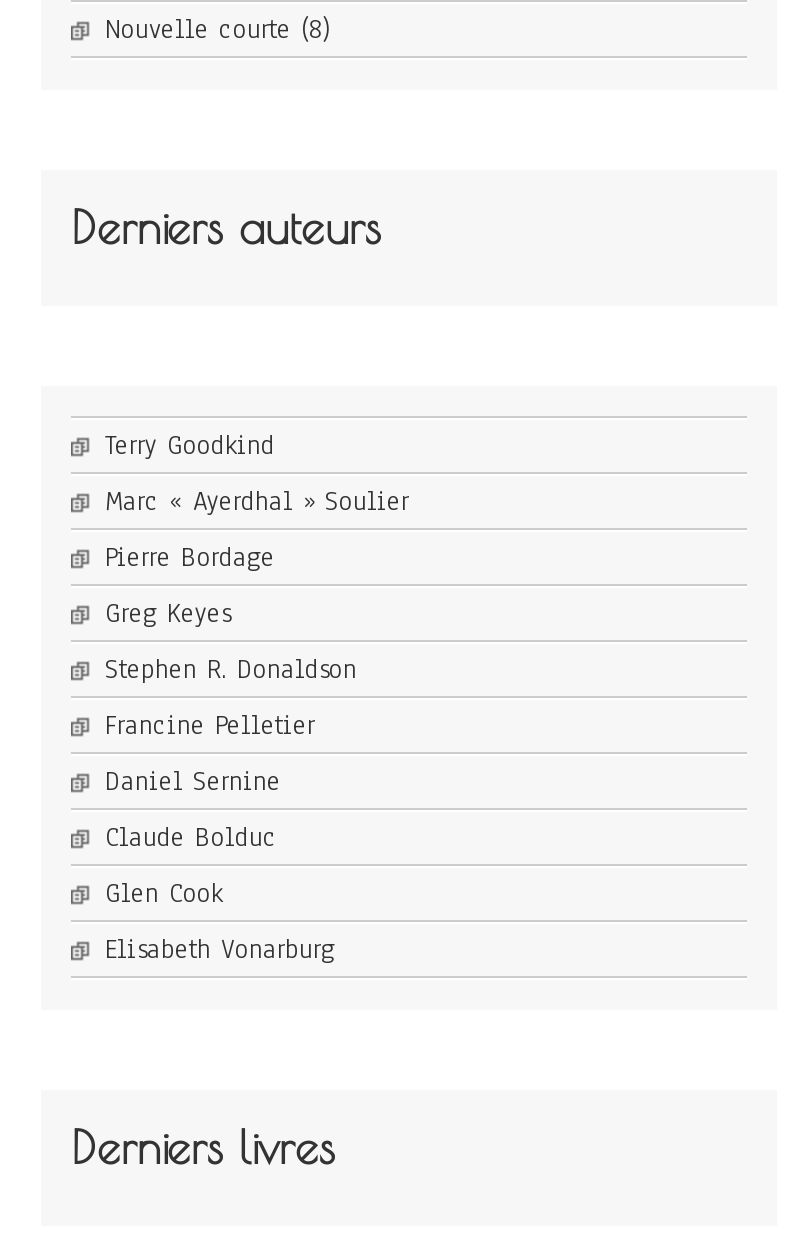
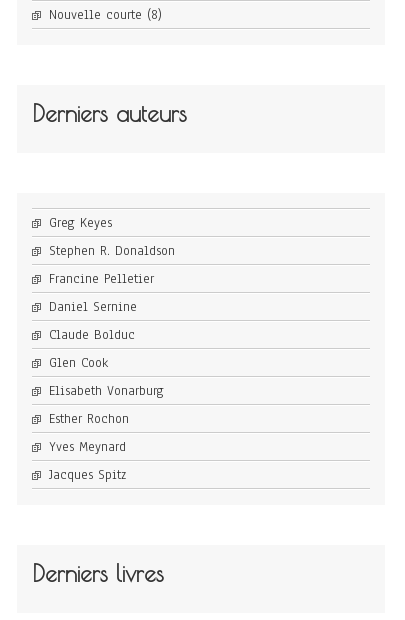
[105,429,409,577] Terry Goodkind | Marc « Ayerdhal » Soulier | Pierre Bordage -> none
moved [105,597,357,969] -> [49,214,175,400]: Greg Keyes | Stephen R. Donaldson | Francine Pelletier | Daniel Sernine | Claude Bolduc | Glen Cook | Elisabeth Vonarburg
none -> [49,410,129,484] Esther Rochon | Yves Meynard | Jacques Spitz

